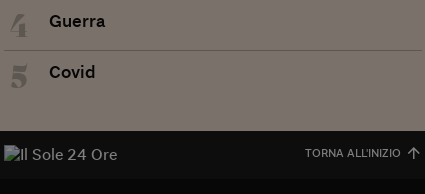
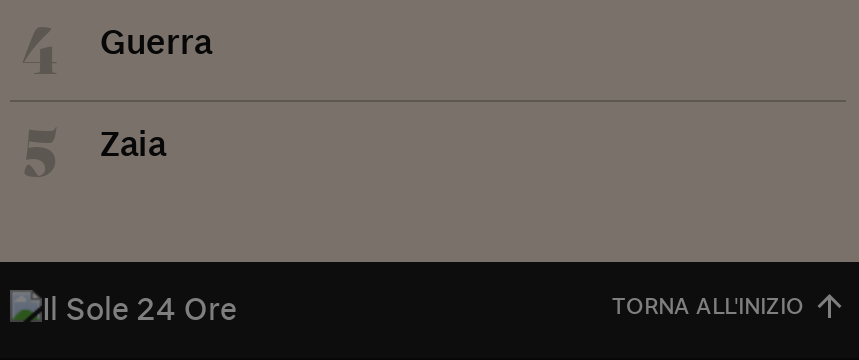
[49,60,96,83] Covid -> [100,121,166,167] Zaia

